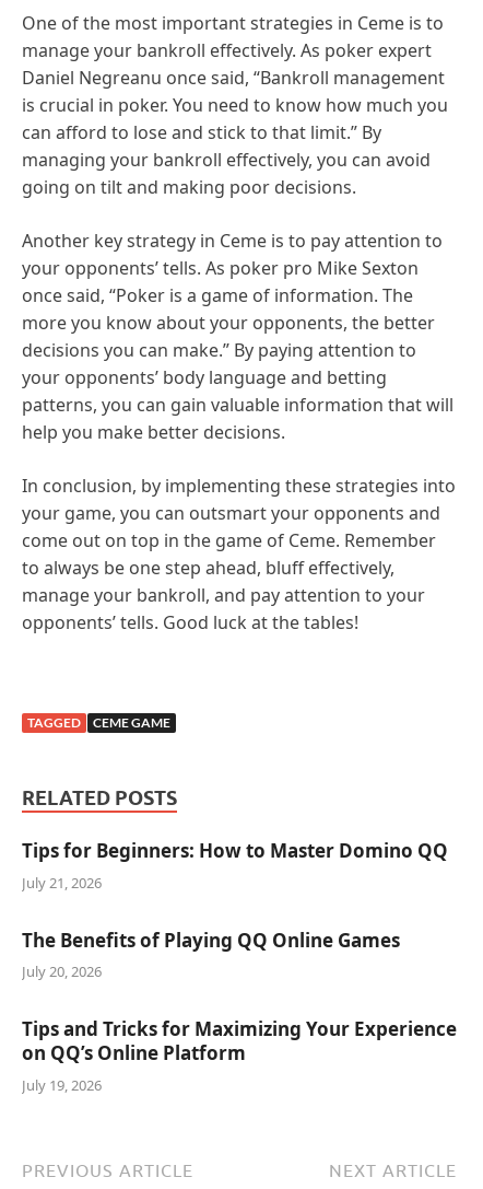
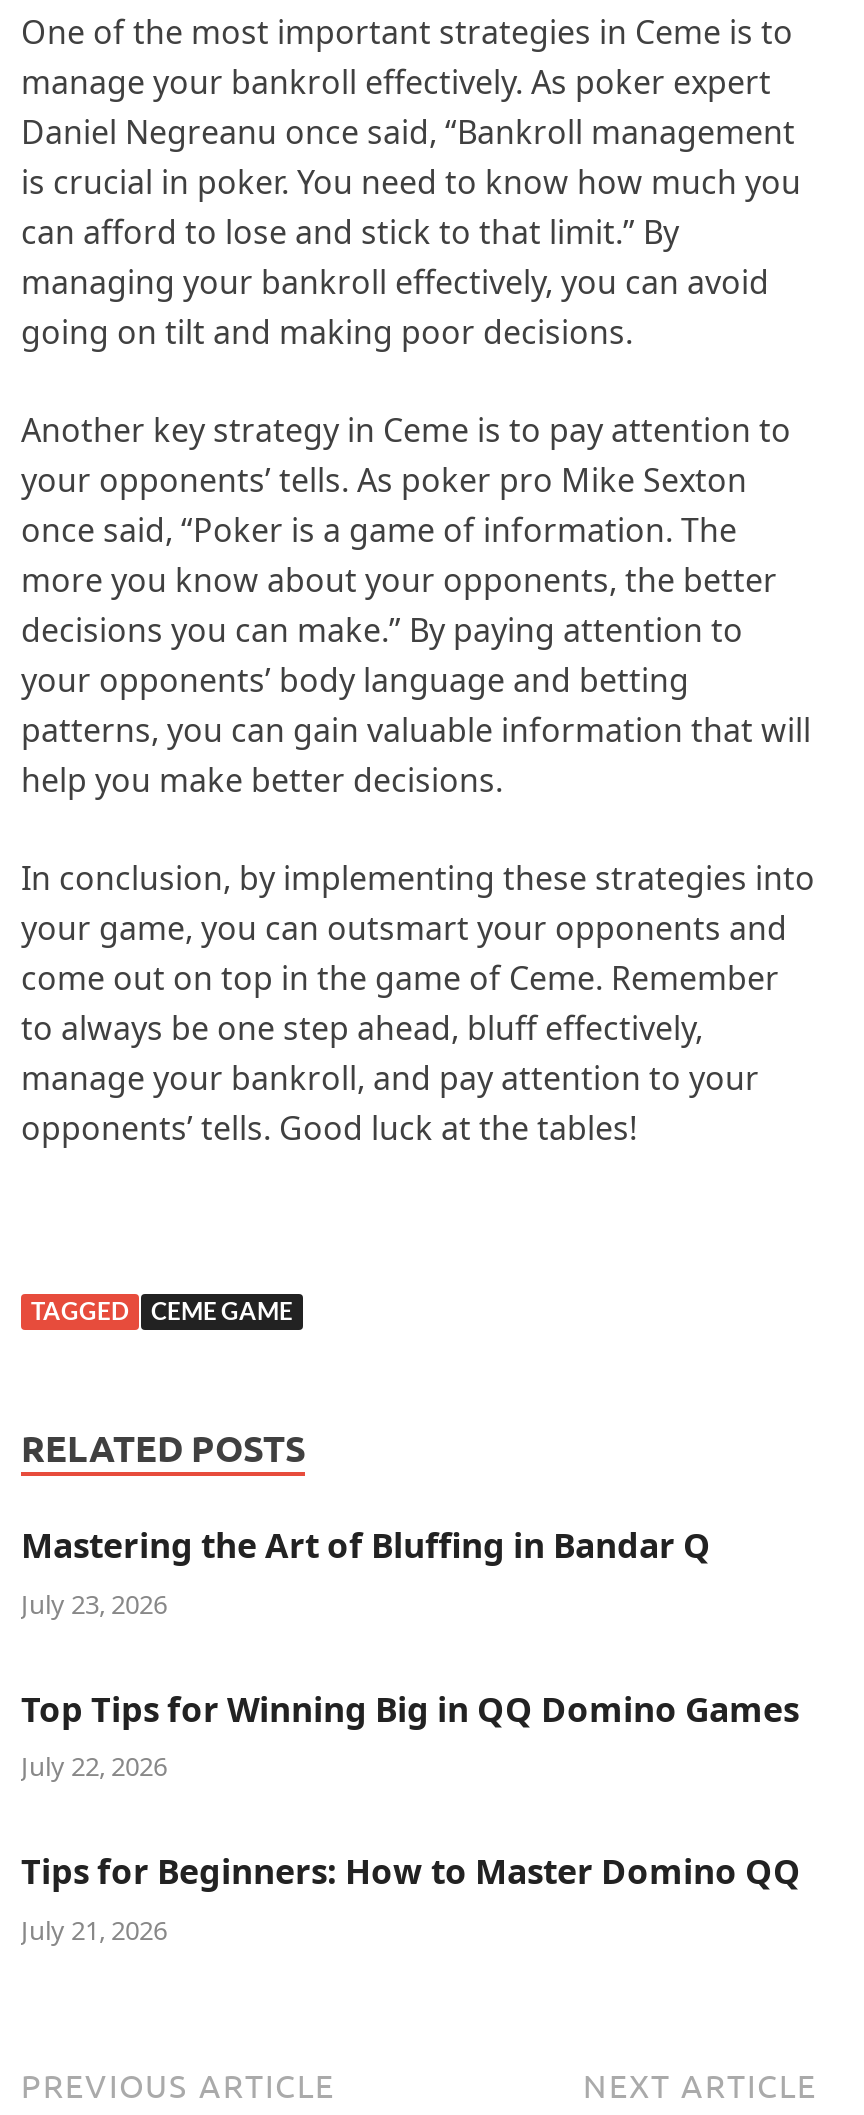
none -> [21,1523,799,1785] Mastering the Art of Bluffing in Bandar Q | July 23, 2026 | Top Tips for Winning Big in QQ Domino Games | July 22, 2026
moved [22,838,448,892] -> [21,1849,801,1948]: Tips for Beginners: How to Master Domino QQ | July 21, 2026
[22,927,457,1095] The Benefits of Playing QQ Online Games | July 20, 2026 | Tips and Tricks for Maximizing Your Experience | on QQ’s Online Platform | July 19, 2026 -> none

